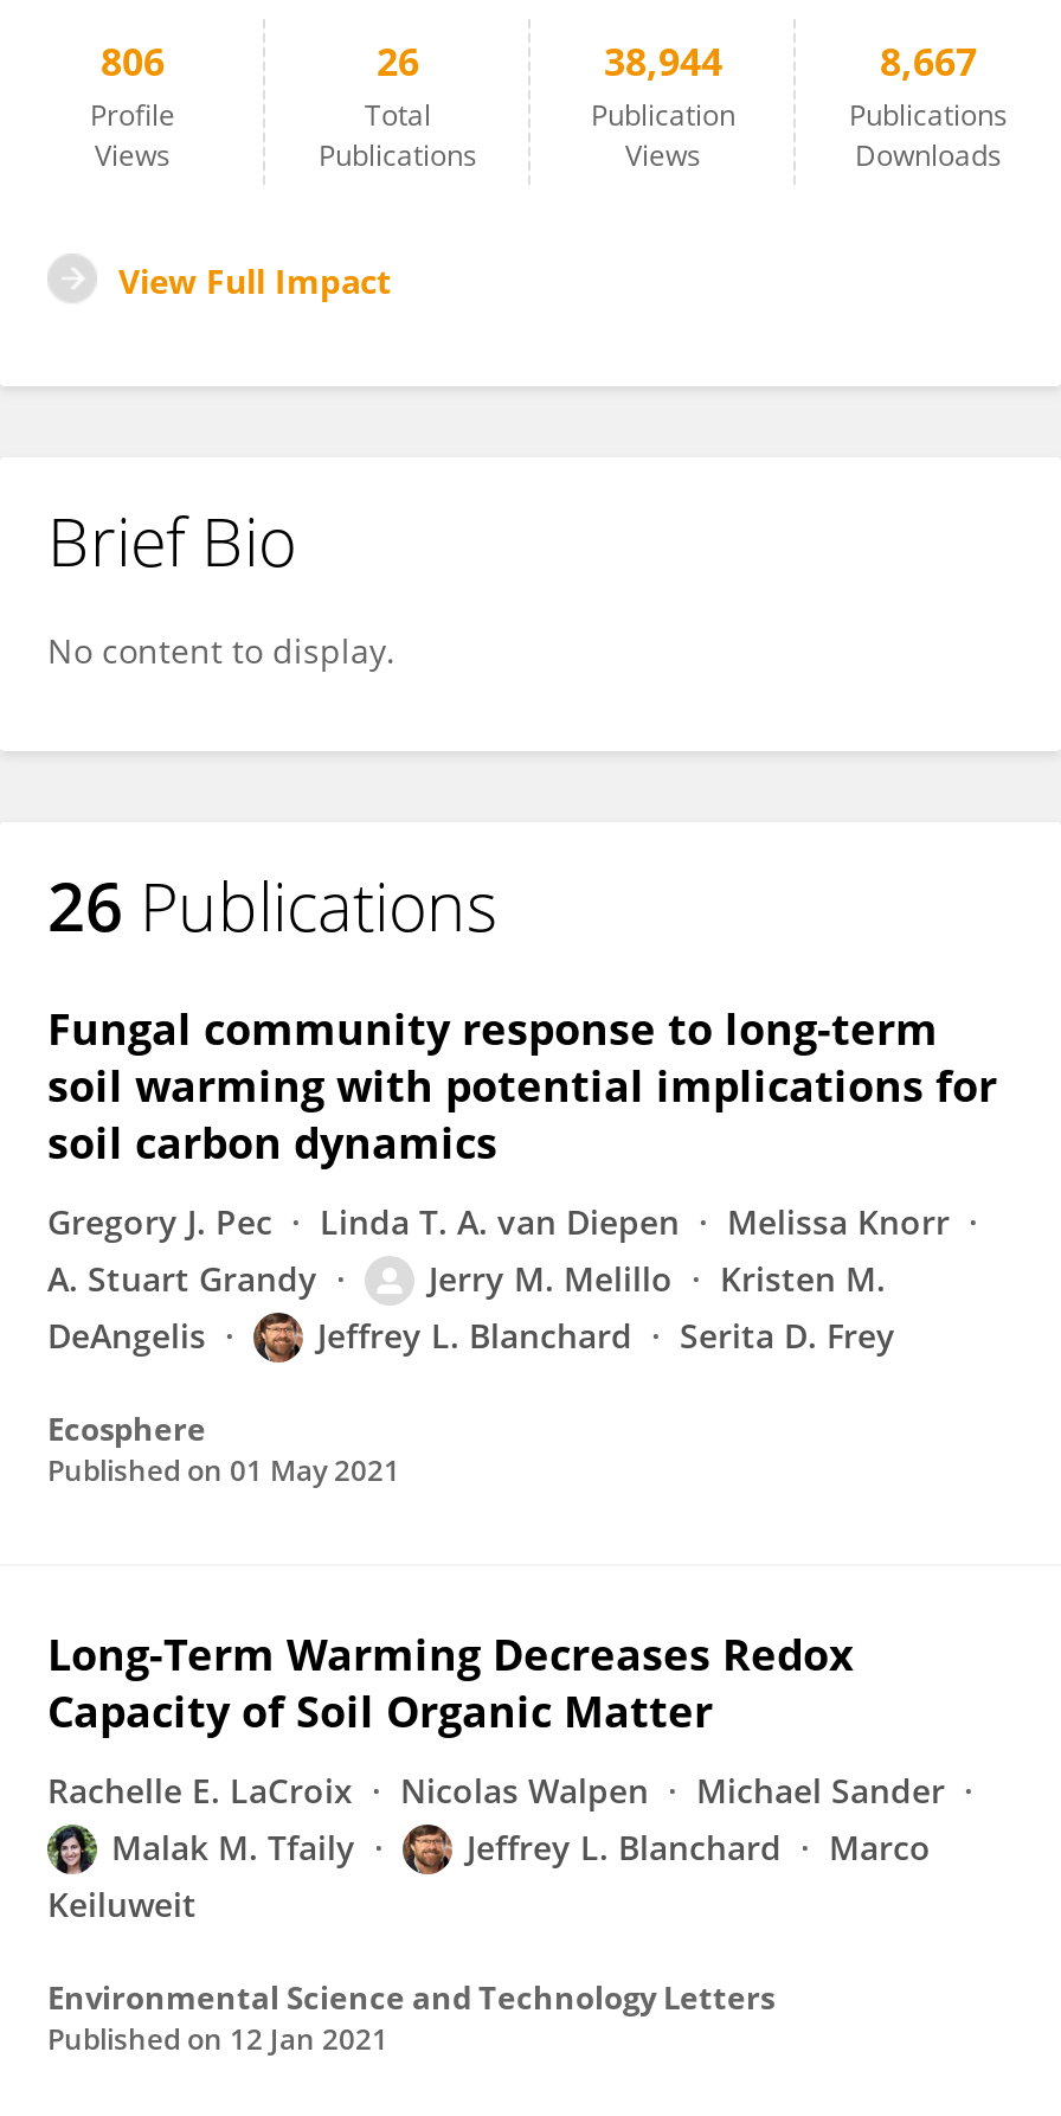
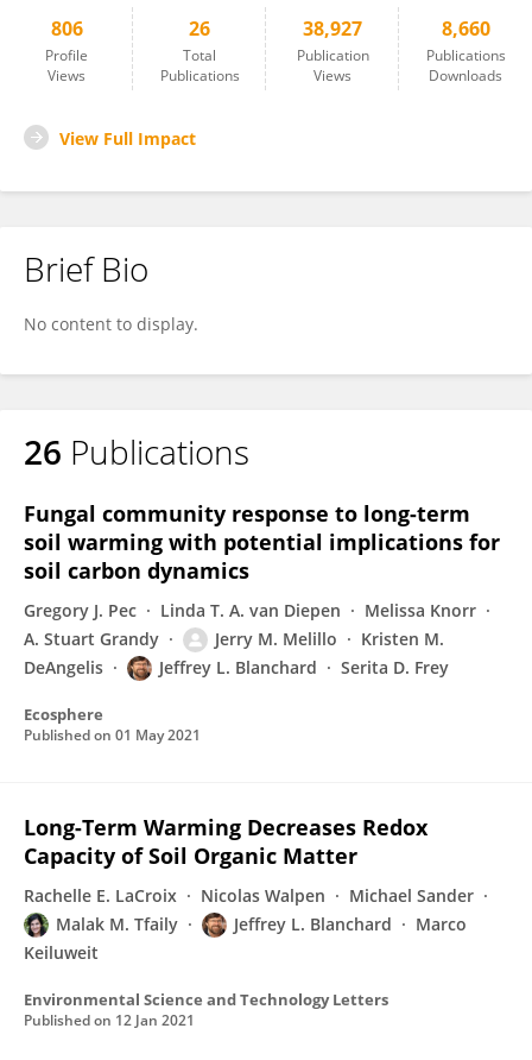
[604,36,722,88] 38,944 -> [303,15,362,42] 38,927
[880,36,977,88] 8,667 -> [441,15,490,42] 8,660

